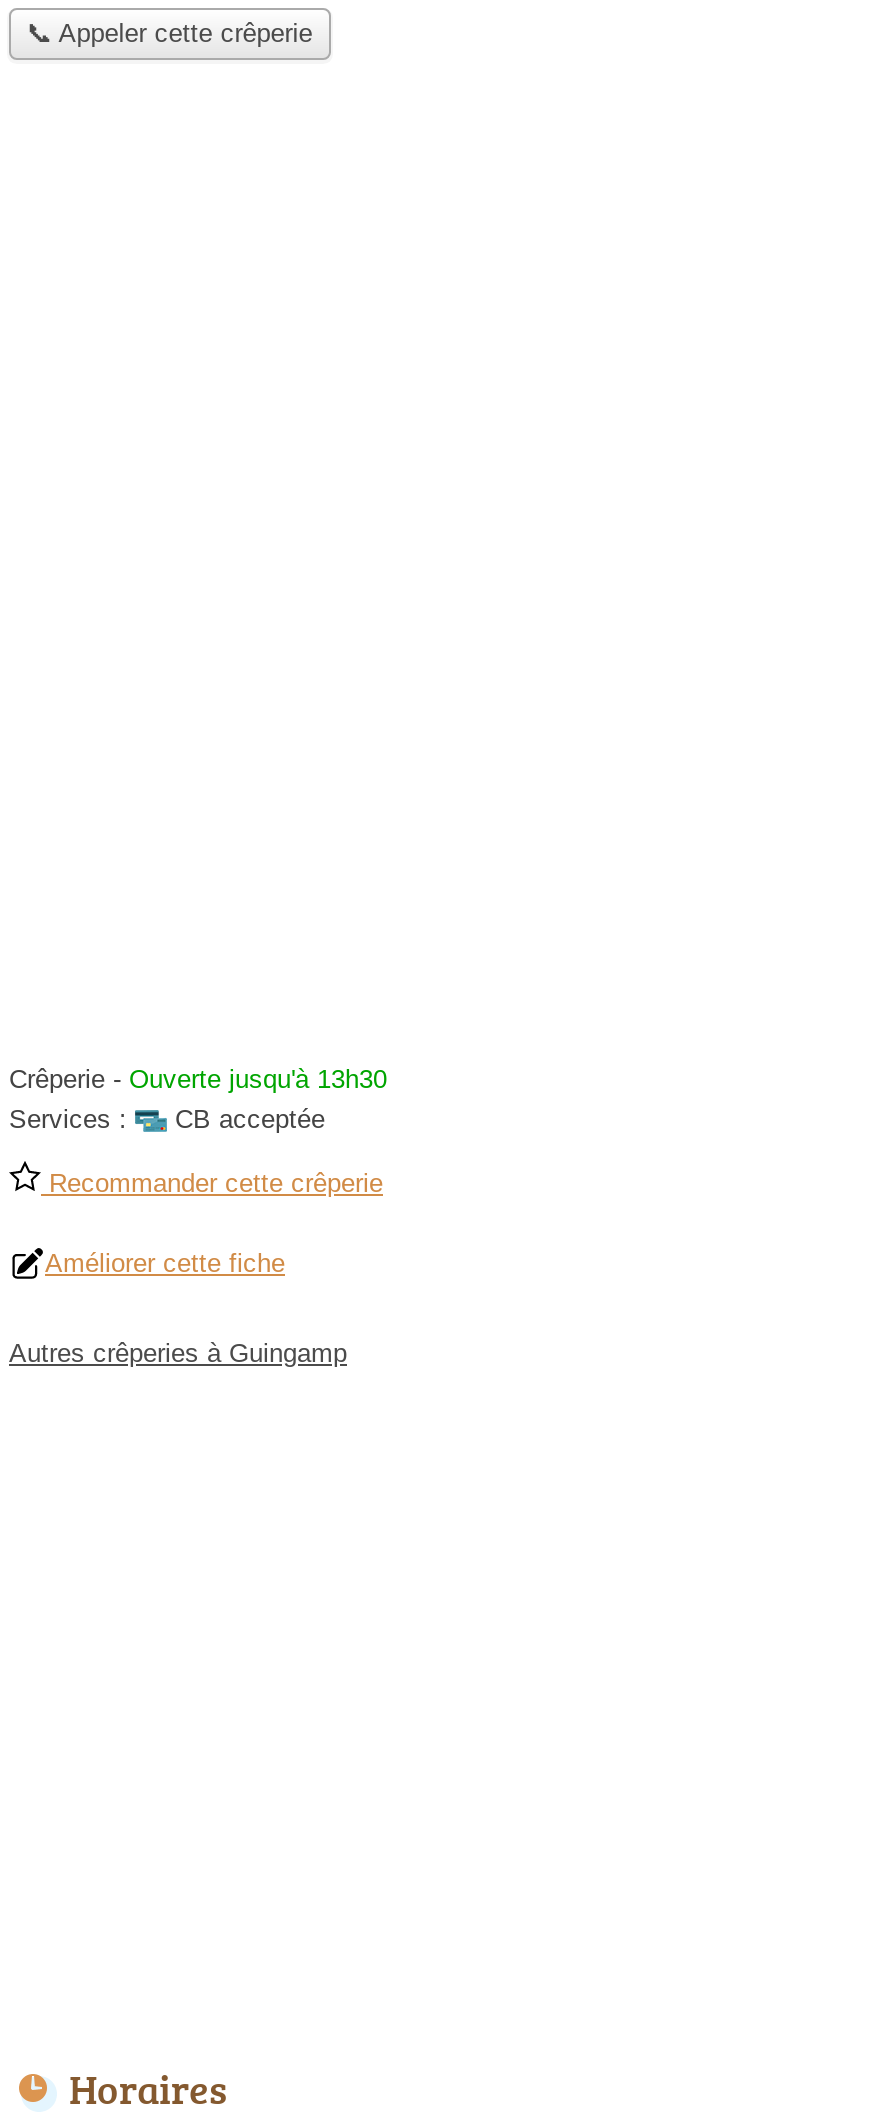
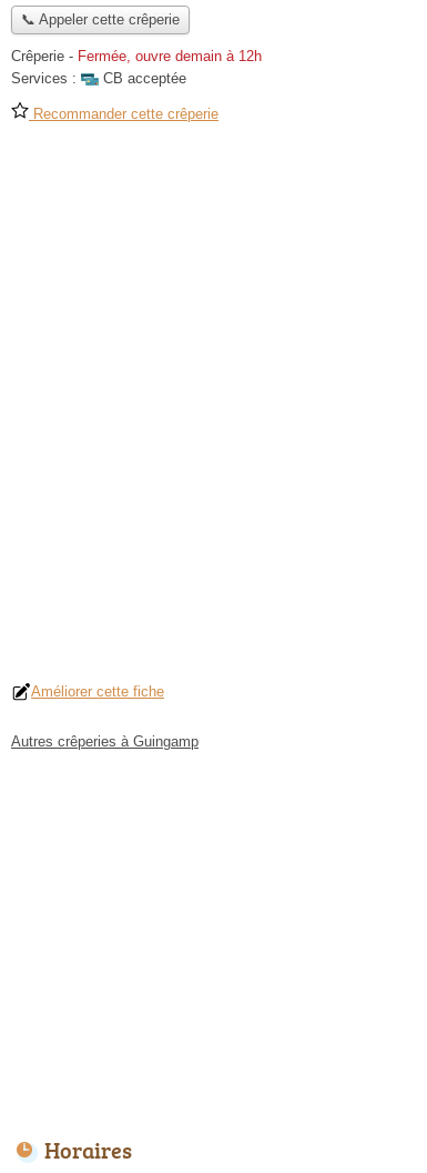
[9,1065,387,1095] Crêperie - Ouverte jusqu'à 13h30 -> [11,48,262,65] Crêperie - Fermée, ouvre demain à 12h
moved [9,1105,383,1199] -> [11,70,218,123]: Services : | CB acceptée | Recommander cette crêperie

